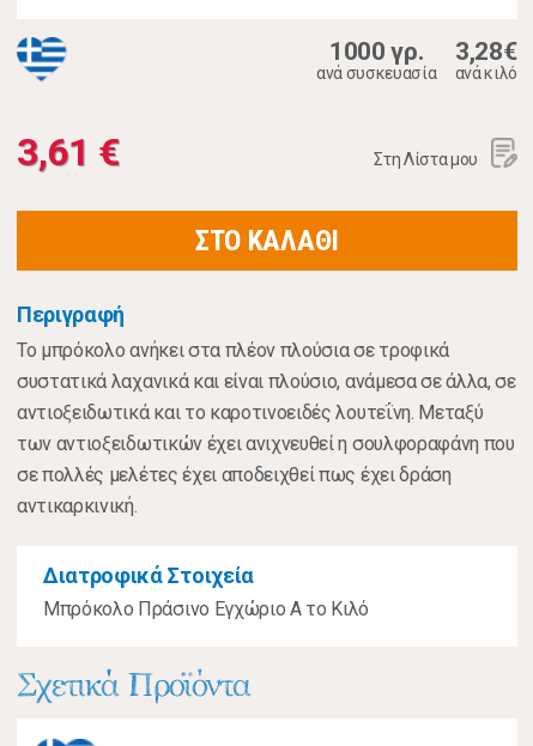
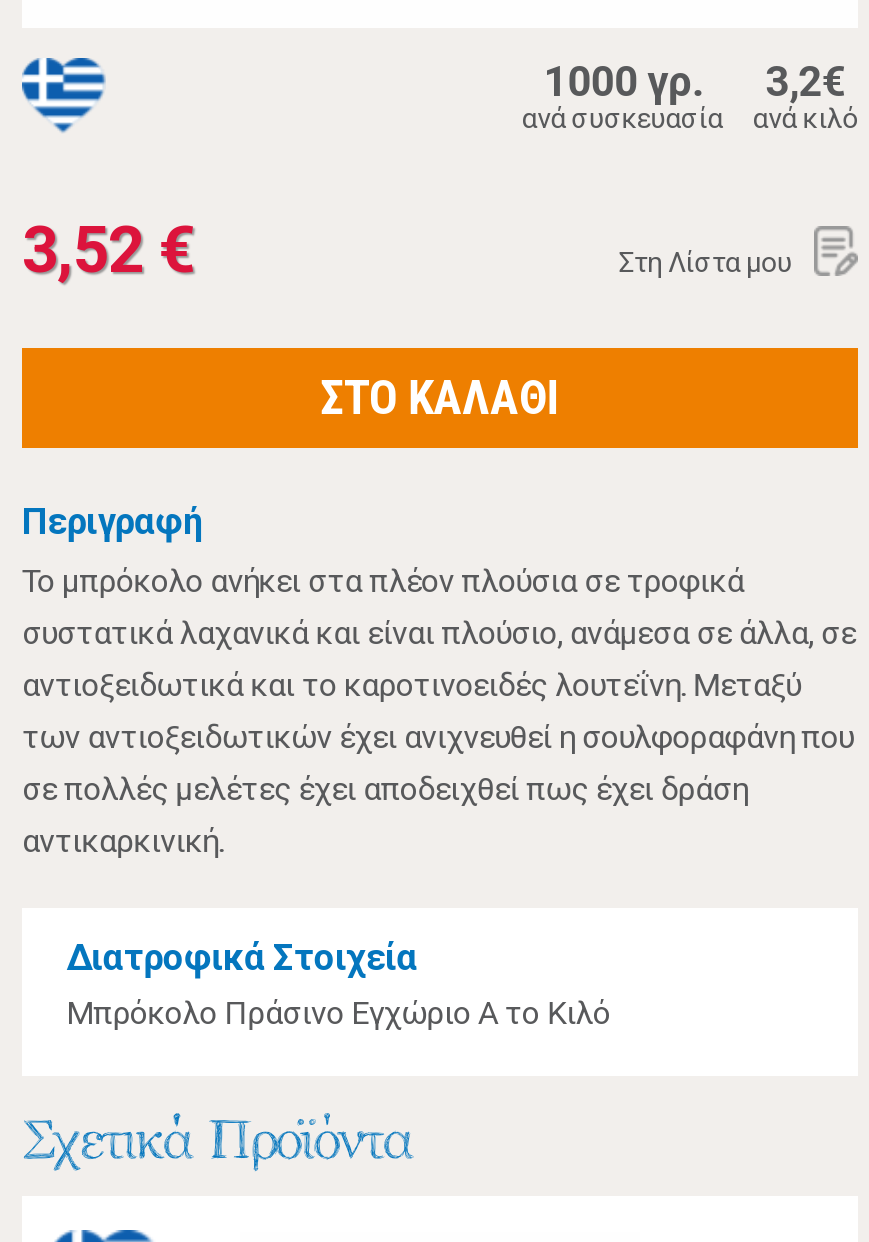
[329,37,517,65] 1000 γρ. 3,28€ -> [544,57,845,105] 1000 γρ. 3,2€
[17,130,120,175] 3,61 € -> [22,213,194,289] 3,52 €

